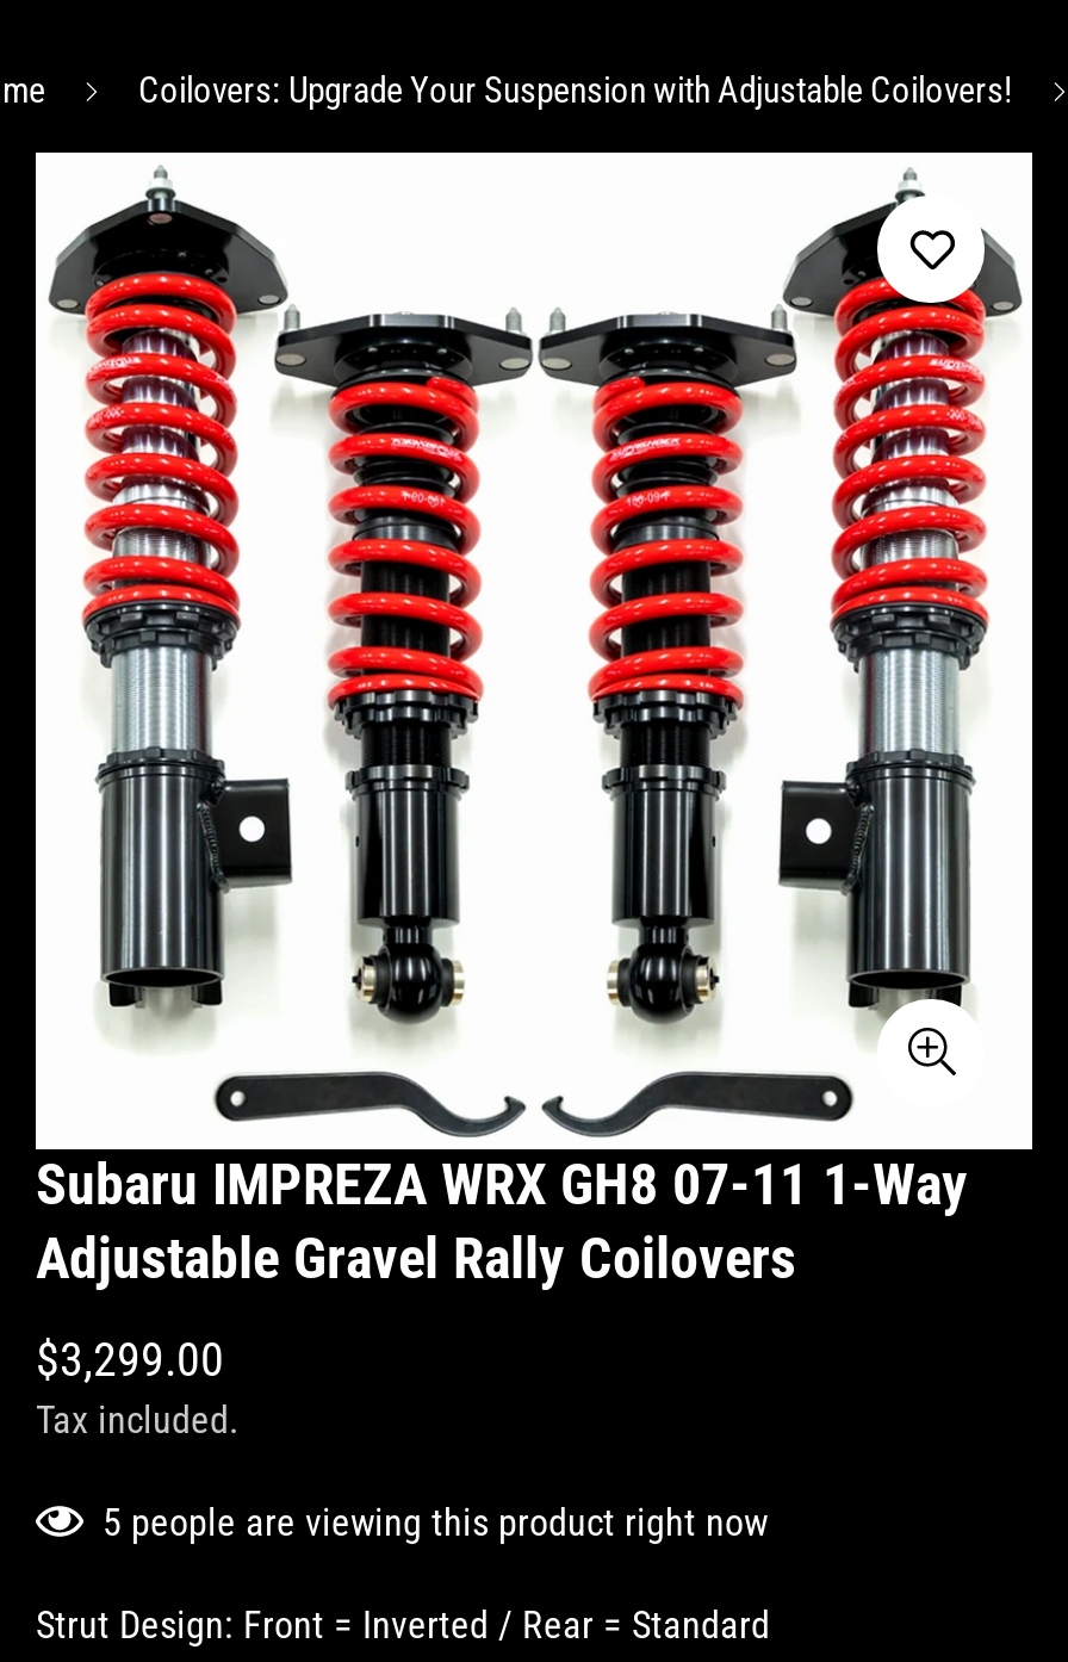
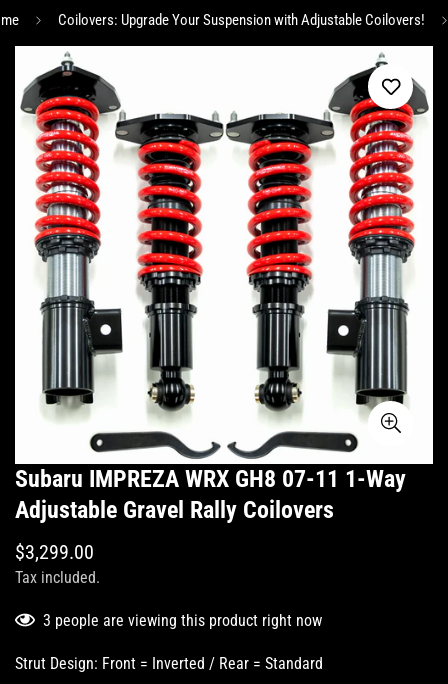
[103,1500,768,1545] 5 people are viewing this product right now -> [43,611,322,630] 3 people are viewing this product right now

